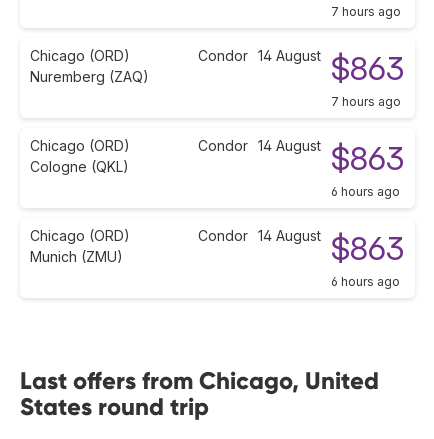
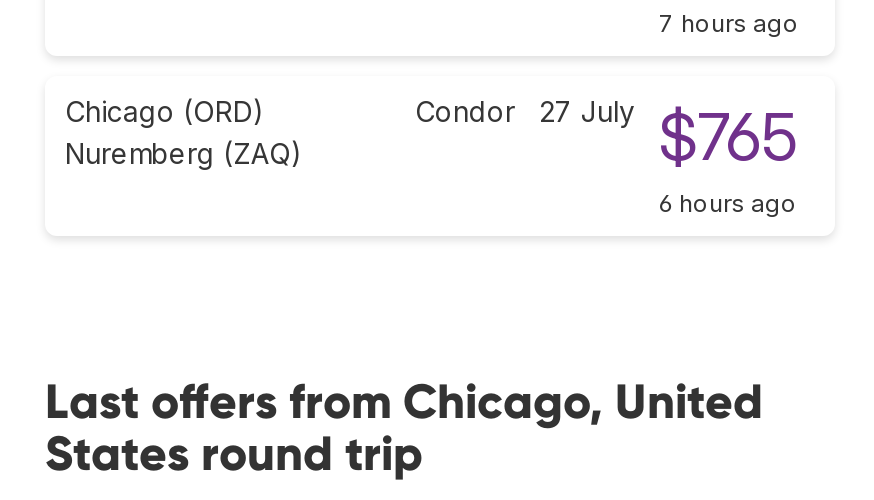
[30,47,404,268] Condor 14 August $863 | 7 hours ago | Chicago (ORD) | Cologne (QKL) | Condor 14 August $863 | 6 hours ago | Chicago (ORD) | Munich (ZMU) | Condor 14 August $863 -> [415,93,797,175] Condor | 27 July | $765

